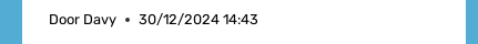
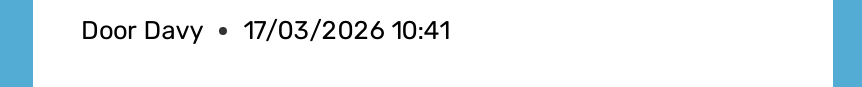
[49,11,259,27] Door Davy 30/12/2024 14:43 -> [81,15,449,45] Door Davy 17/03/2026 10:41

